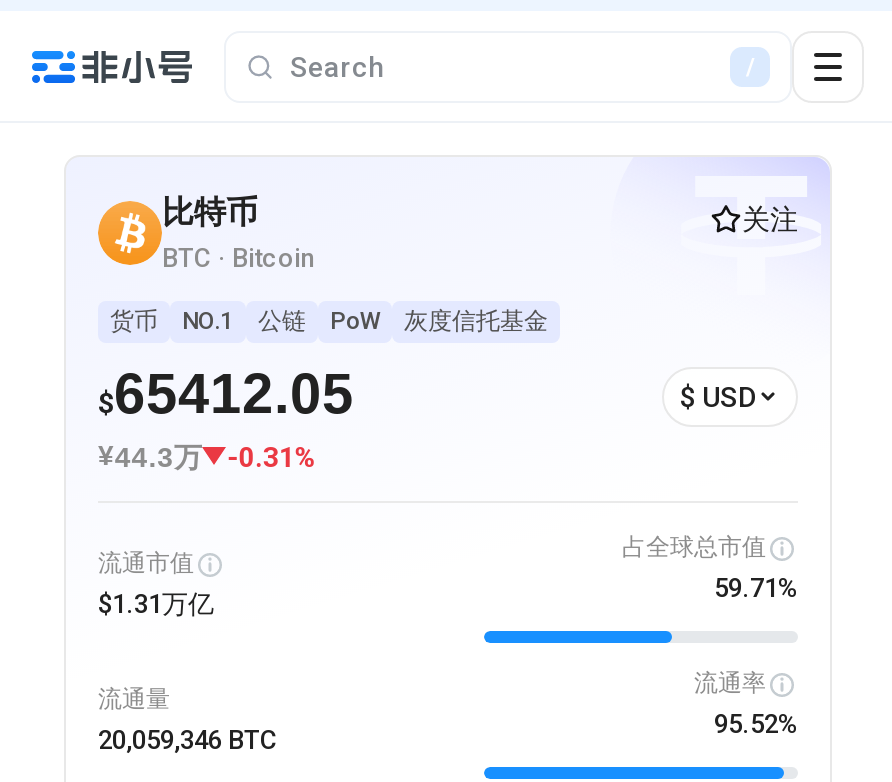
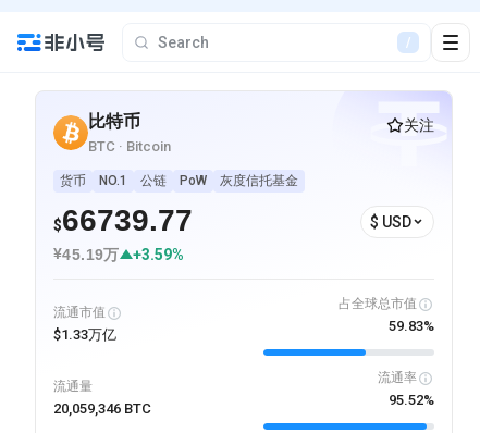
[98,363,354,425] $65412.05 -> [53,203,193,237] $66739.77
[98,439,203,474] ¥44.3万 -> [53,245,120,264] ¥45.19万
[227,440,317,472] -0.31% -> [133,245,184,263] +3.59%
[714,574,798,604] 59.71% -> [389,318,434,334] 59.83%
[98,590,214,620] $1.31万亿 -> [53,327,116,343] $1.33万亿

